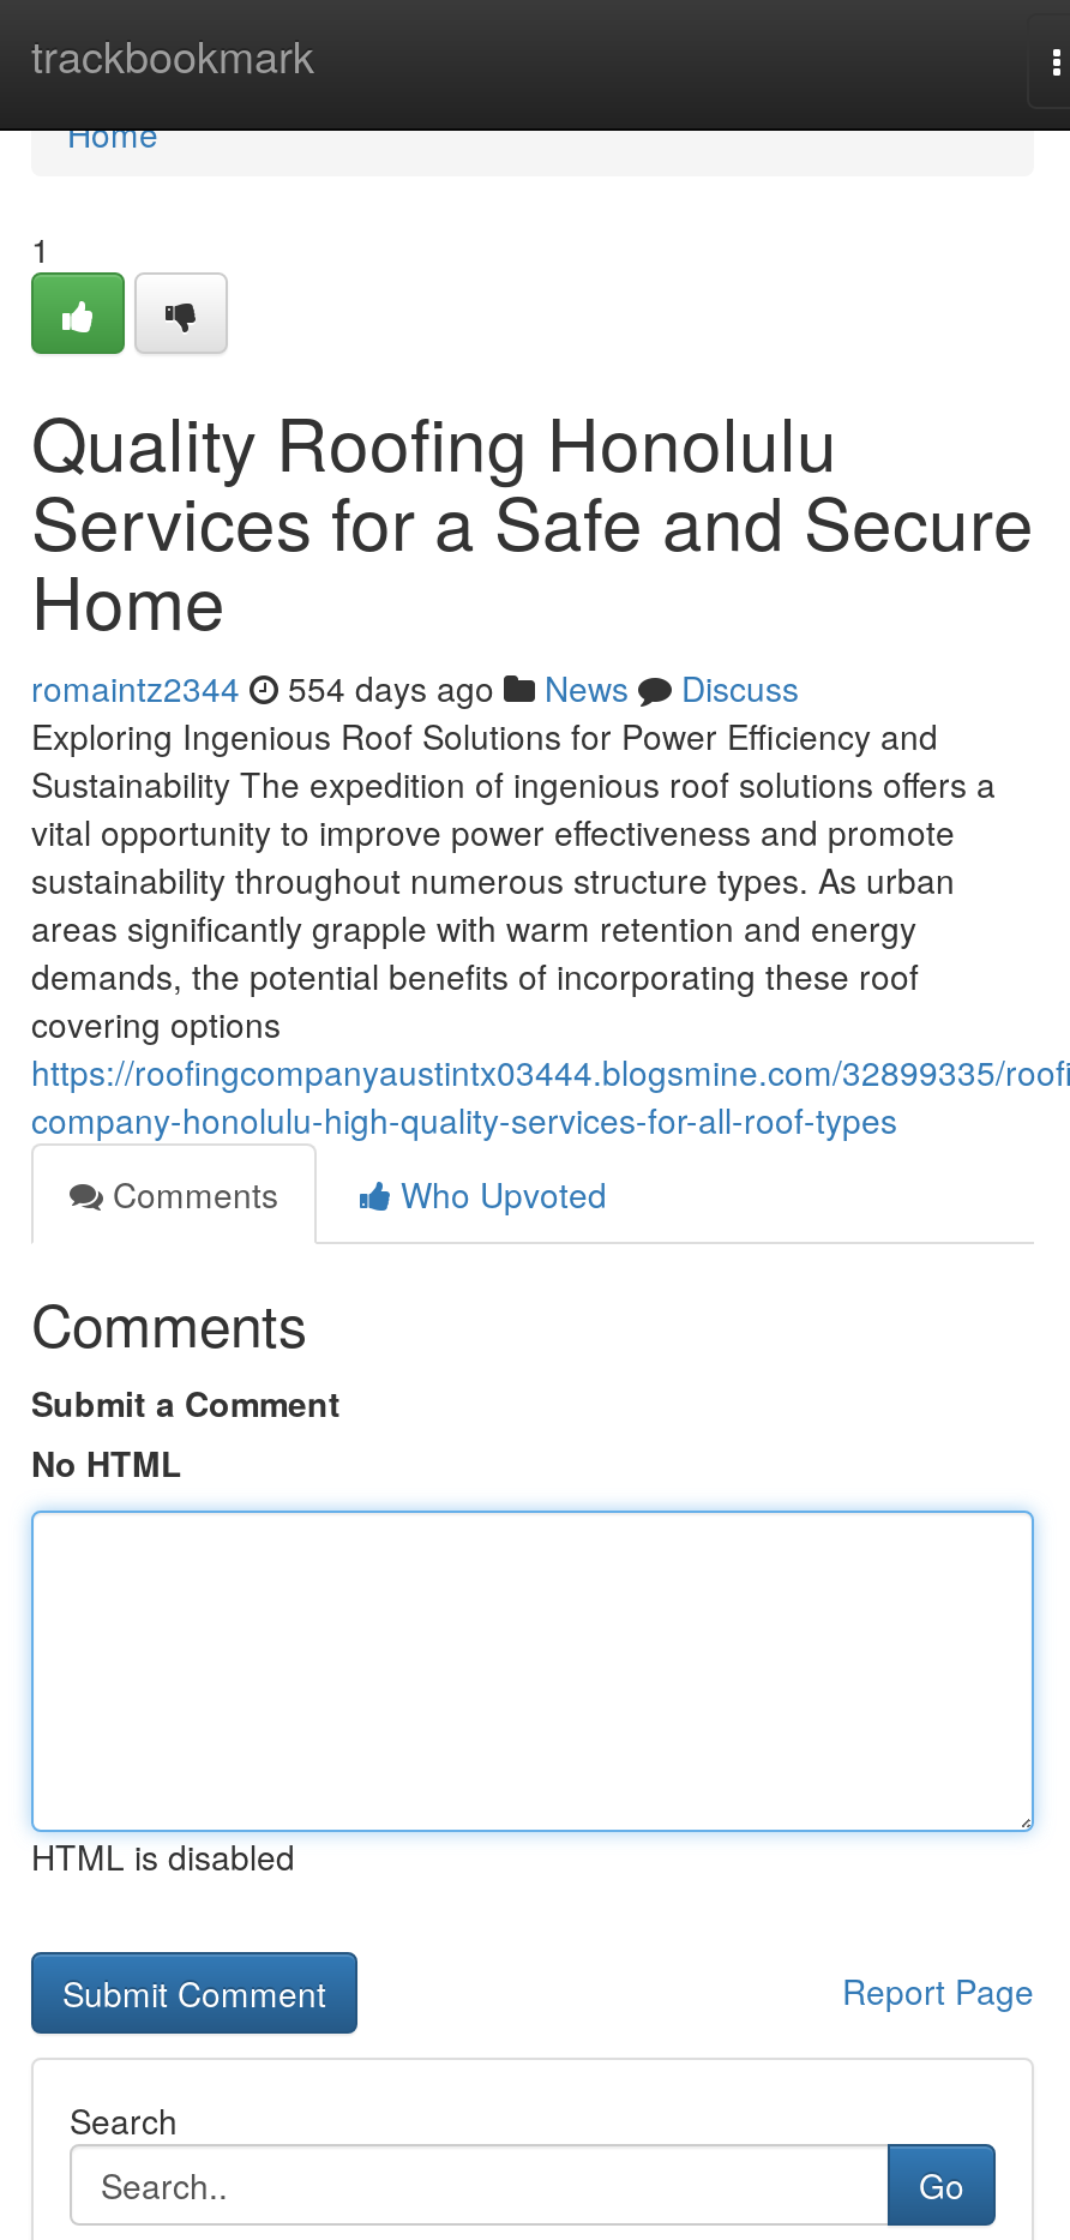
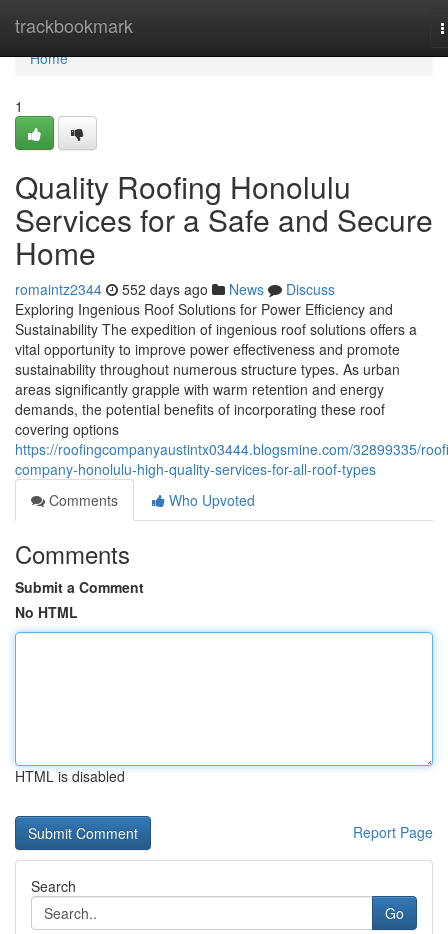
[31,663,799,711] romaintz2344 554 days ago News Discuss -> [15,279,335,299] romaintz2344 552 days ago News Discuss

